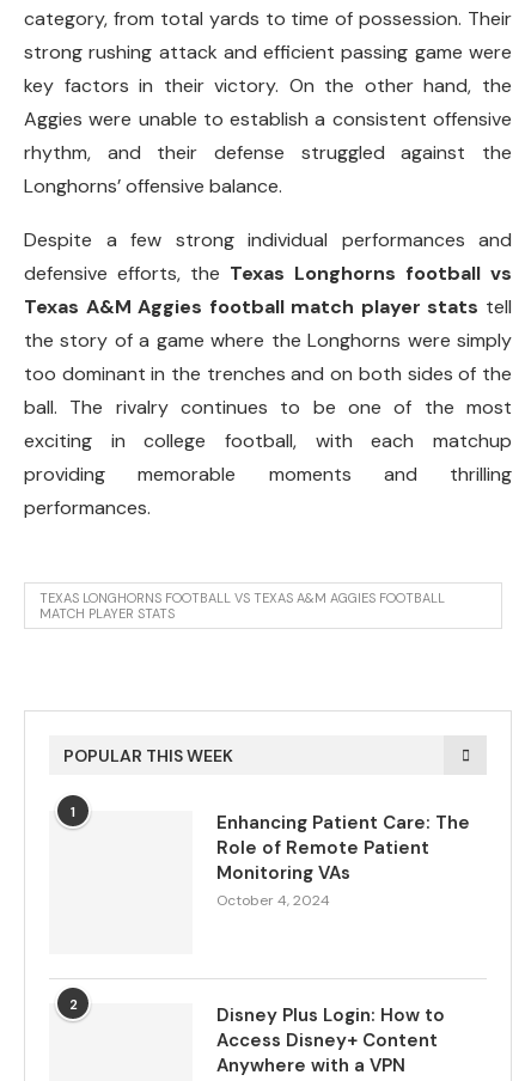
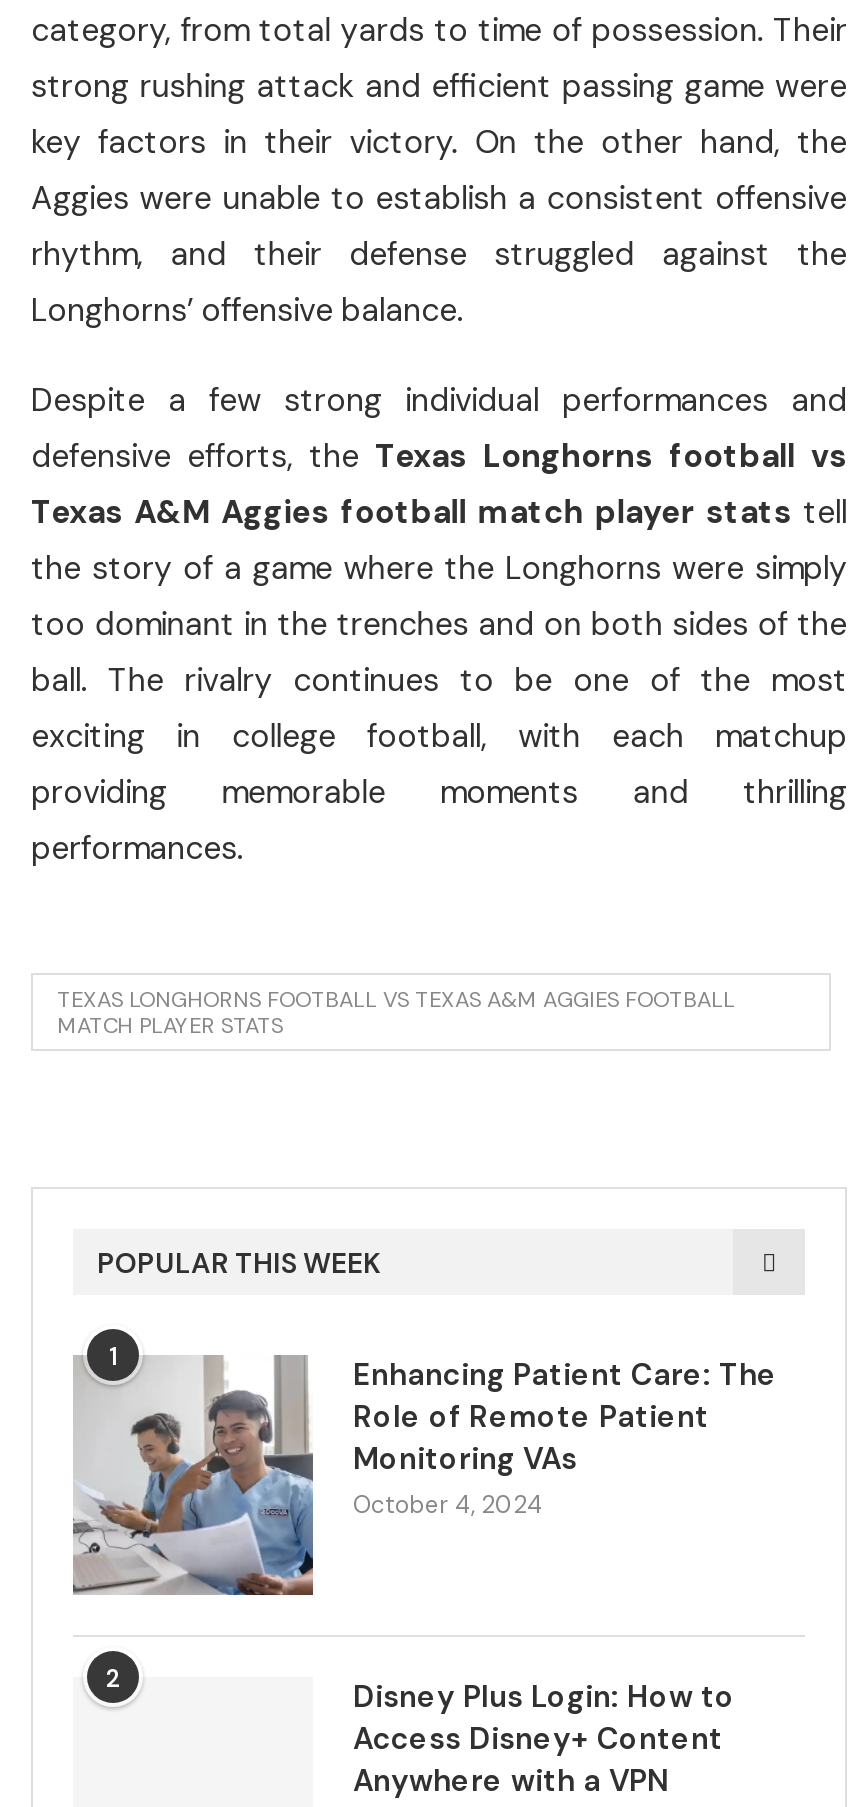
none -> [71,1353,315,1597] [image]

